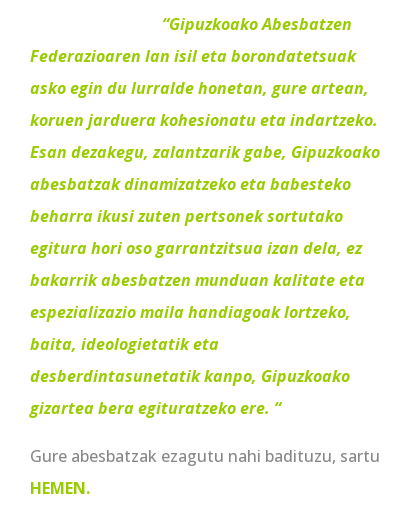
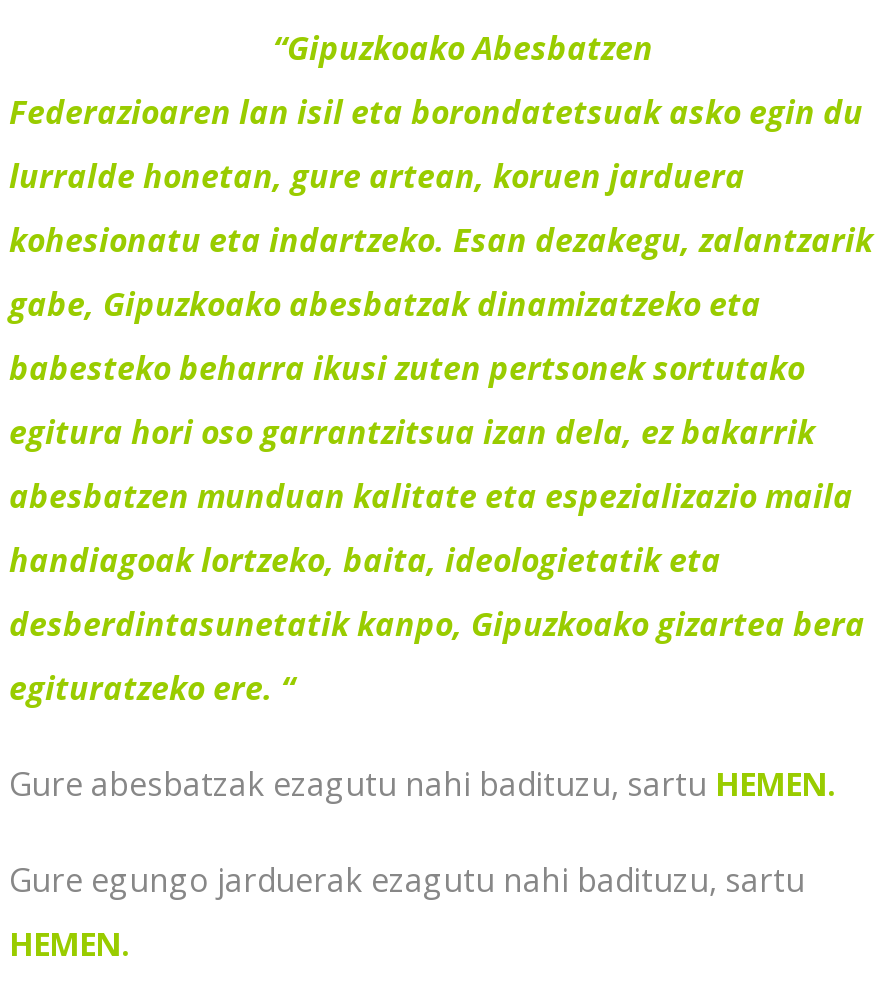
[30,45,380,467] Federazioaren lan isil eta borondatetsuak | asko egin du lurralde honetan, gure artean, | koruen jarduera kohesionatu eta indartzeko. | Esan dezakegu, zalantzarik gabe, Gipuzkoako | abesbatzak dinamizatzeko eta babesteko | beharra ikusi zuten pertsonek sortutako | egitura hori oso garrantzitsua izan dela, ez | bakarrik abesbatzen munduan kalitate eta | espezializazio maila handiagoak lortzeko, | baita, ideologietatik eta | desberdintasunetatik kanpo, Gipuzkoako | gizartea bera egituratzeko ere. “ | Gure abesbatzak ezagutu nahi badituzu, sartu -> [9,90,873,902] Federazioaren lan isil eta borondatetsuak asko egin du | lurralde honetan, gure artean, koruen jarduera | kohesionatu eta indartzeko. Esan dezakegu, zalantzarik | gabe, Gipuzkoako abesbatzak dinamizatzeko eta | babesteko beharra ikusi zuten pertsonek sortutako | egitura hori oso garrantzitsua izan dela, ez bakarrik | abesbatzen munduan kalitate eta espezializazio maila | handiagoak lortzeko, baita, ideologietatik eta | desberdintasunetatik kanpo, Gipuzkoako gizartea bera | egituratzeko ere. “ | Gure abesbatzak ezagutu nahi badituzu, sartu HEMEN. | Gure egungo jarduerak ezagutu nahi badituzu, sartu

